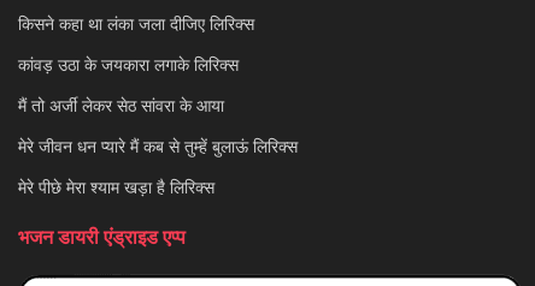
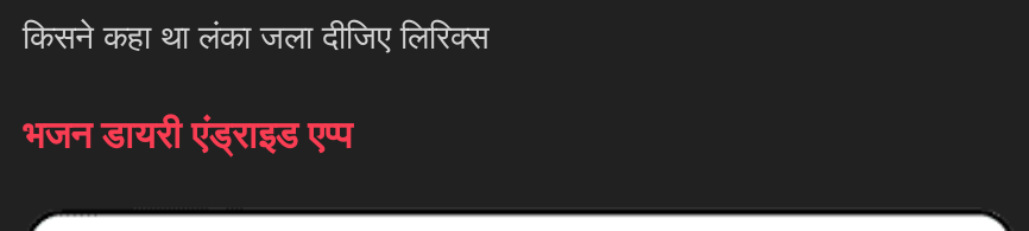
[18,52,298,199] कांवड़ उठा के जयकारा लगाके लिरिक्स | मैं तो अर्जी लेकर सेठ सांवरा के आया | मेरे जीवन धन प्यारे मैं कब से तुम्हें बुलाऊं लिरिक्स | मेरे पीछे मेरा श्याम खड़ा है लिरिक्स -> none

